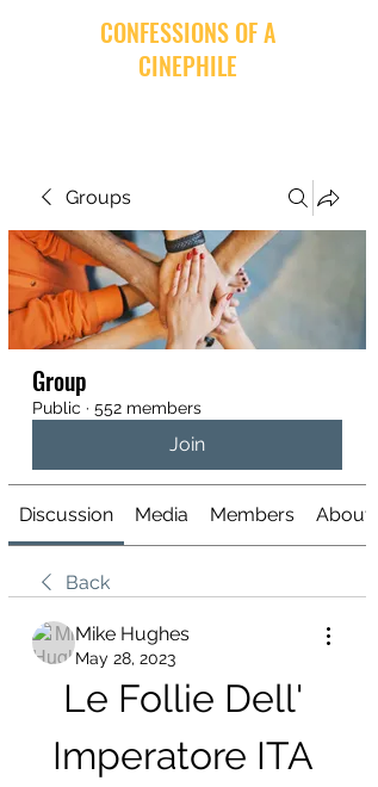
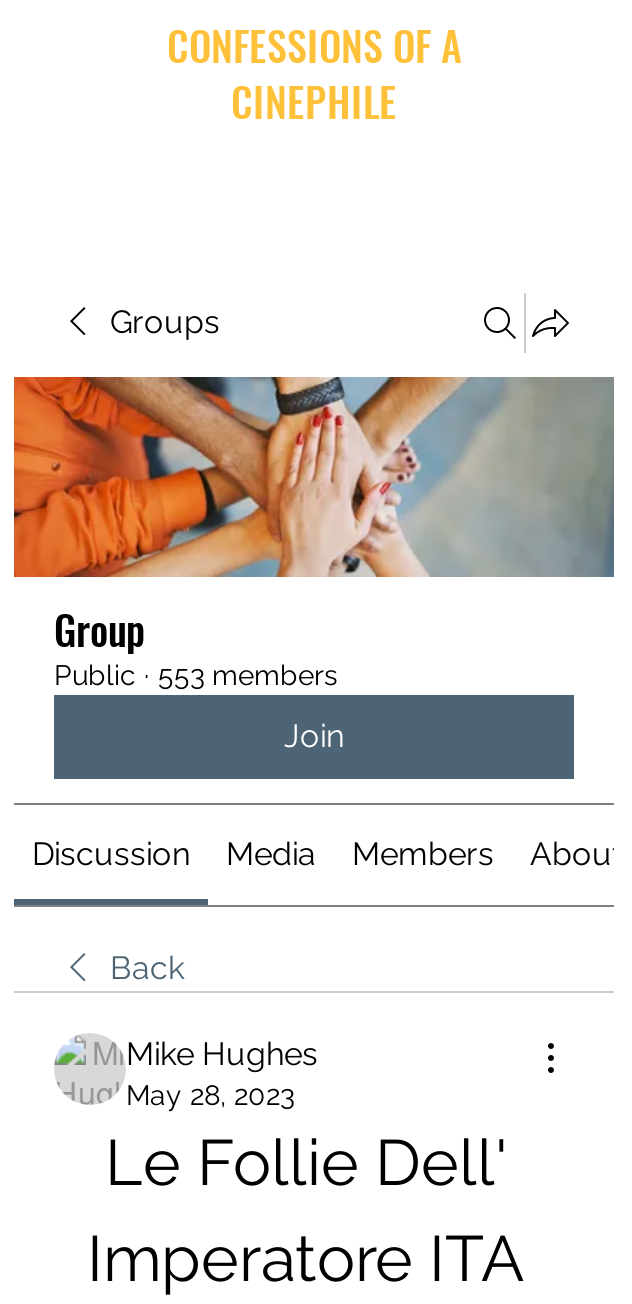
[32,398,202,417] Public · 552 members -> [54,659,338,691] Public · 553 members

